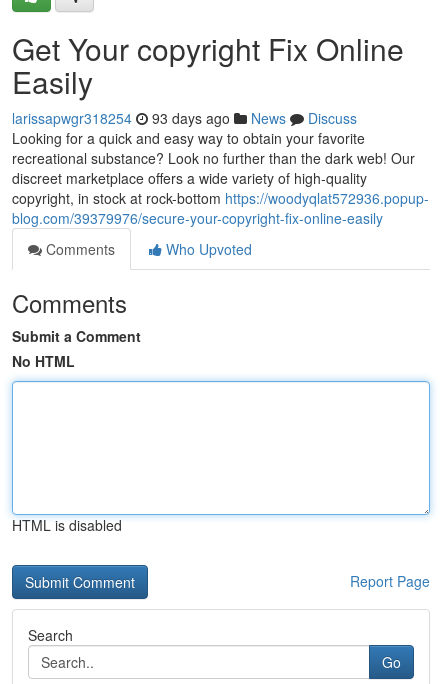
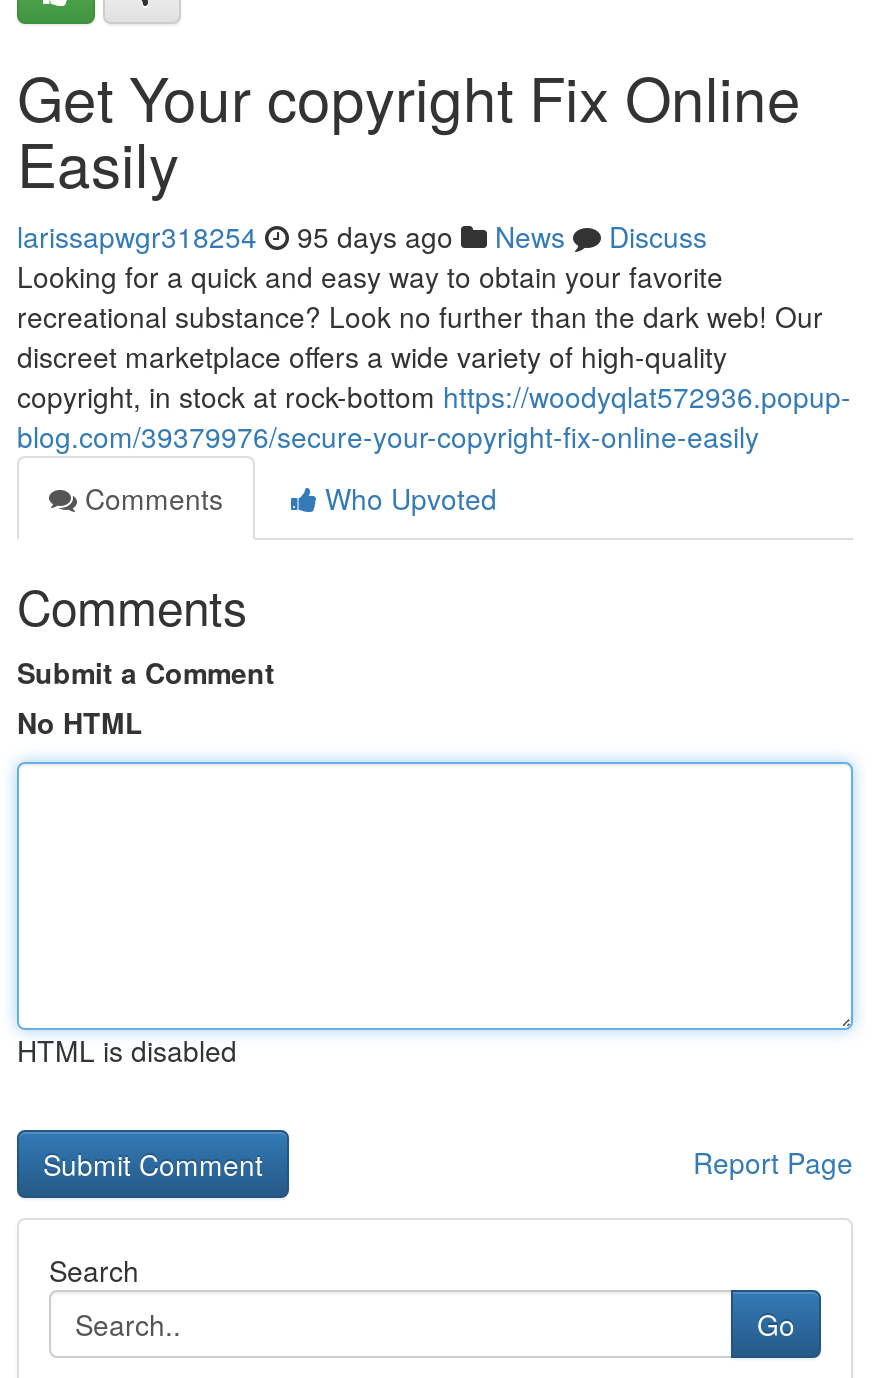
[12,108,357,128] larissapwgr318254 93 days ago News Discuss -> [17,216,707,256] larissapwgr318254 95 days ago News Discuss

